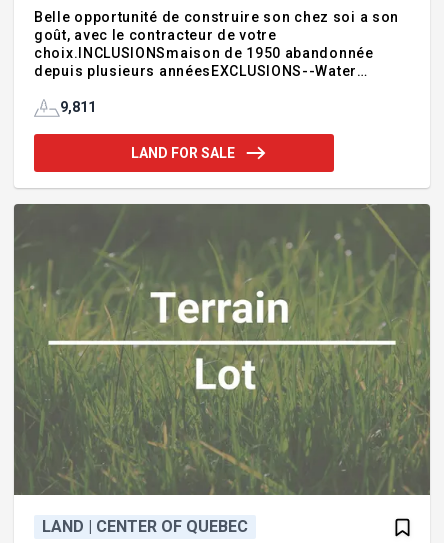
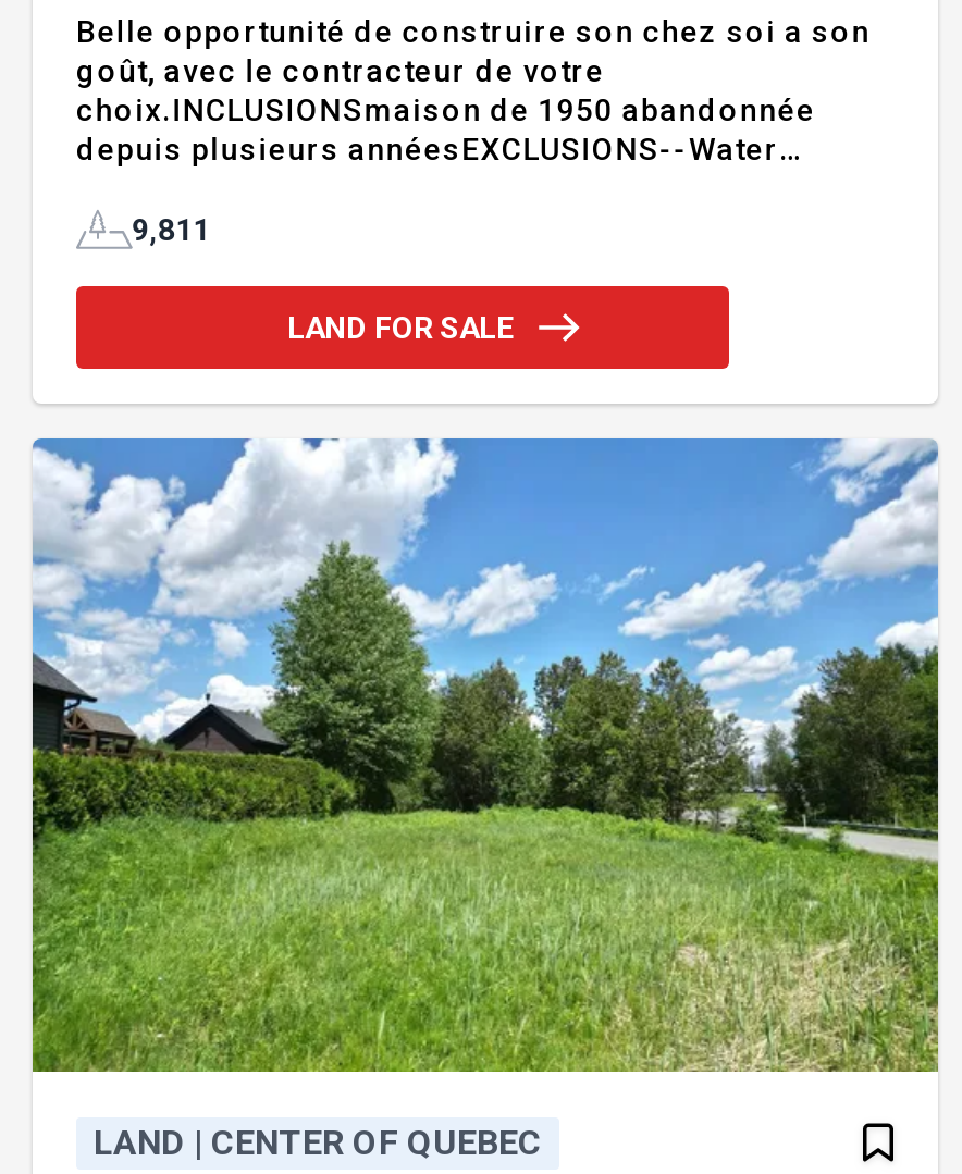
[13,203,431,496] [image] -> [30,437,940,1075] [image]

